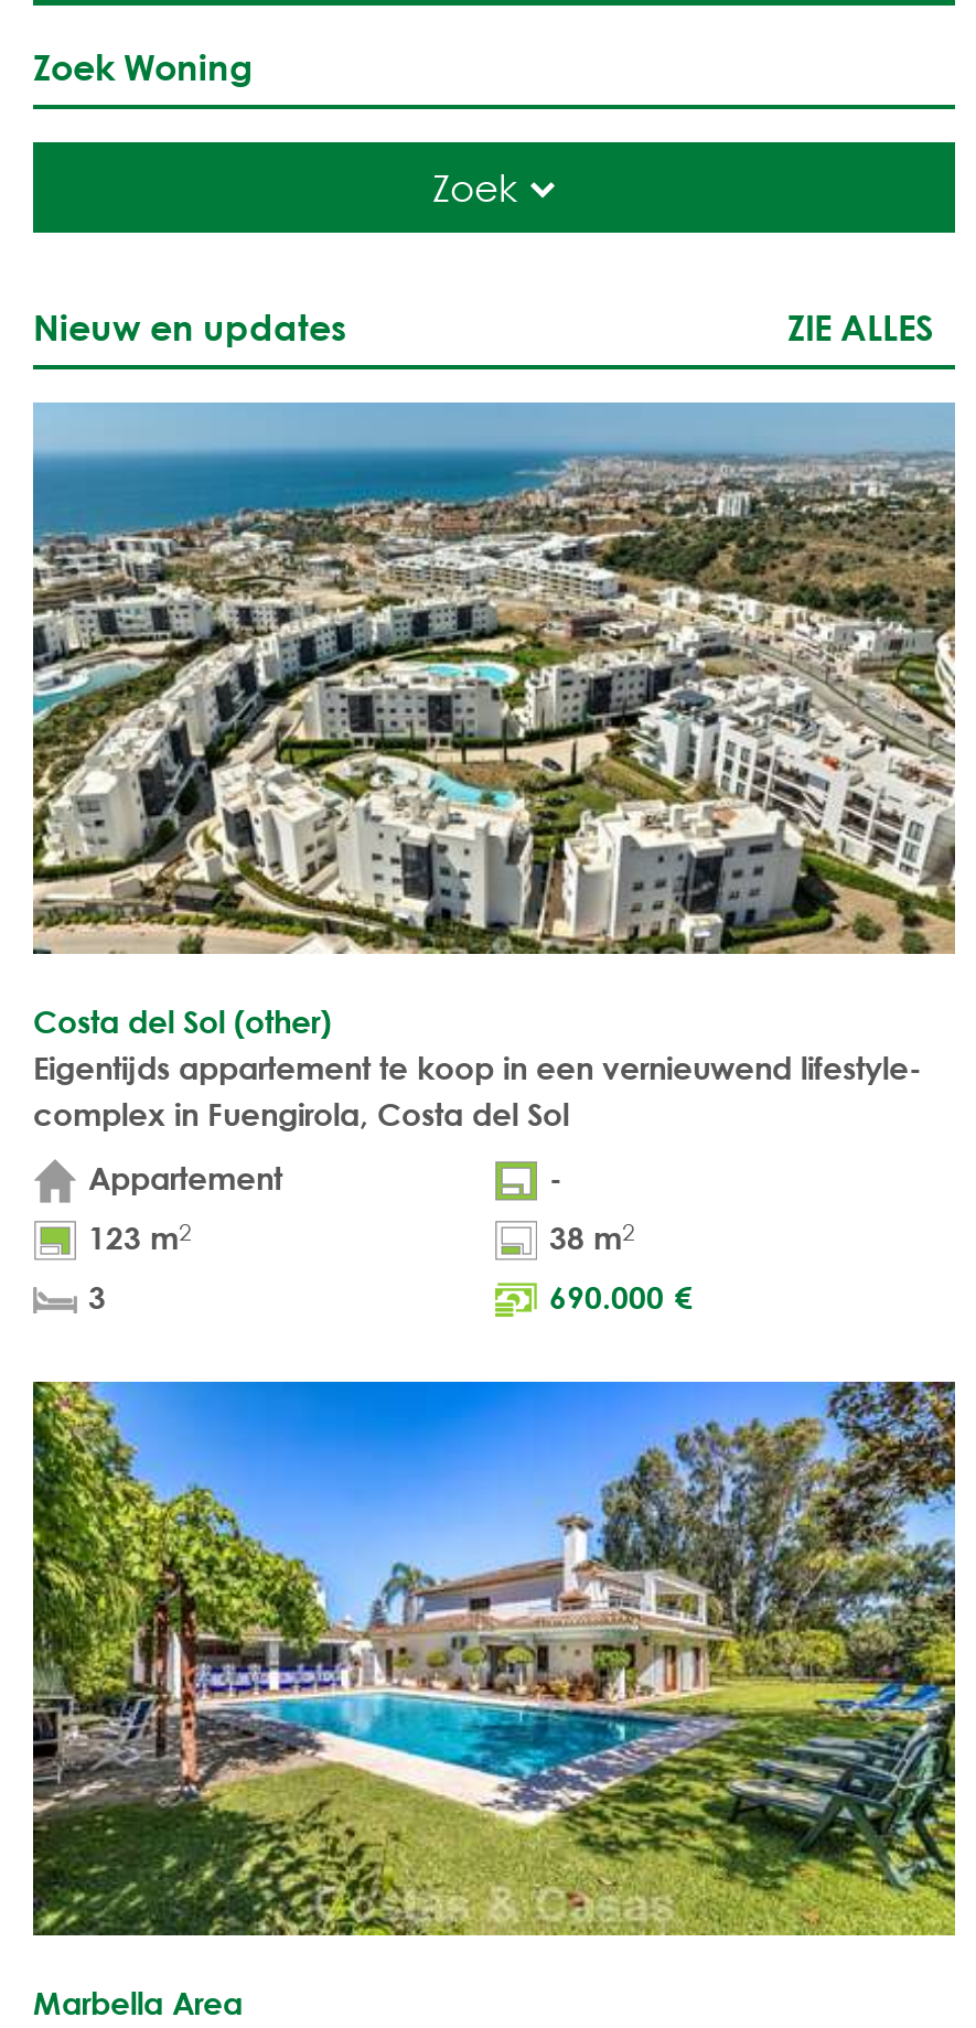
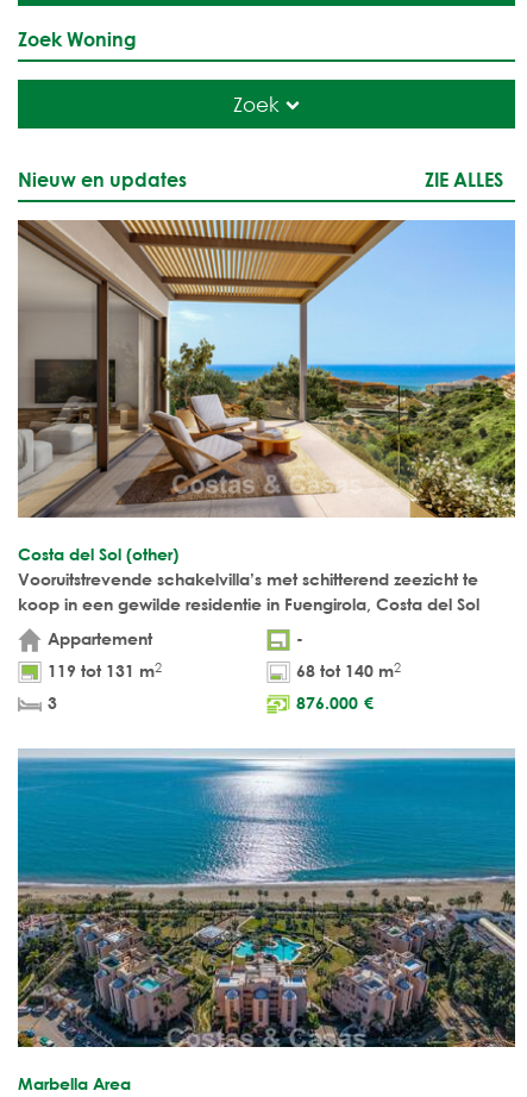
[31,400,957,956] [image] -> [17,219,516,518] [image]
[33,1050,922,1133] Eigentijds appartement te koop in een vernieuwend lifestyle- | complex in Fuengirola, Costa del Sol -> [18,569,479,614] Vooruitstrevende schakelvilla’s met schitterend zeezicht te | koop in een gewilde residentie in Fuengirola, Costa del Sol
[88,1215,635,1257] 123 m2 | 38 m2 -> [48,658,401,681] 119 tot 131 m2 | 68 tot 140 m2
[549,1279,693,1316] 690.000 € -> [296,693,374,713] 876.000 €
[31,1380,957,1938] [image] -> [17,748,516,1048] [image]

